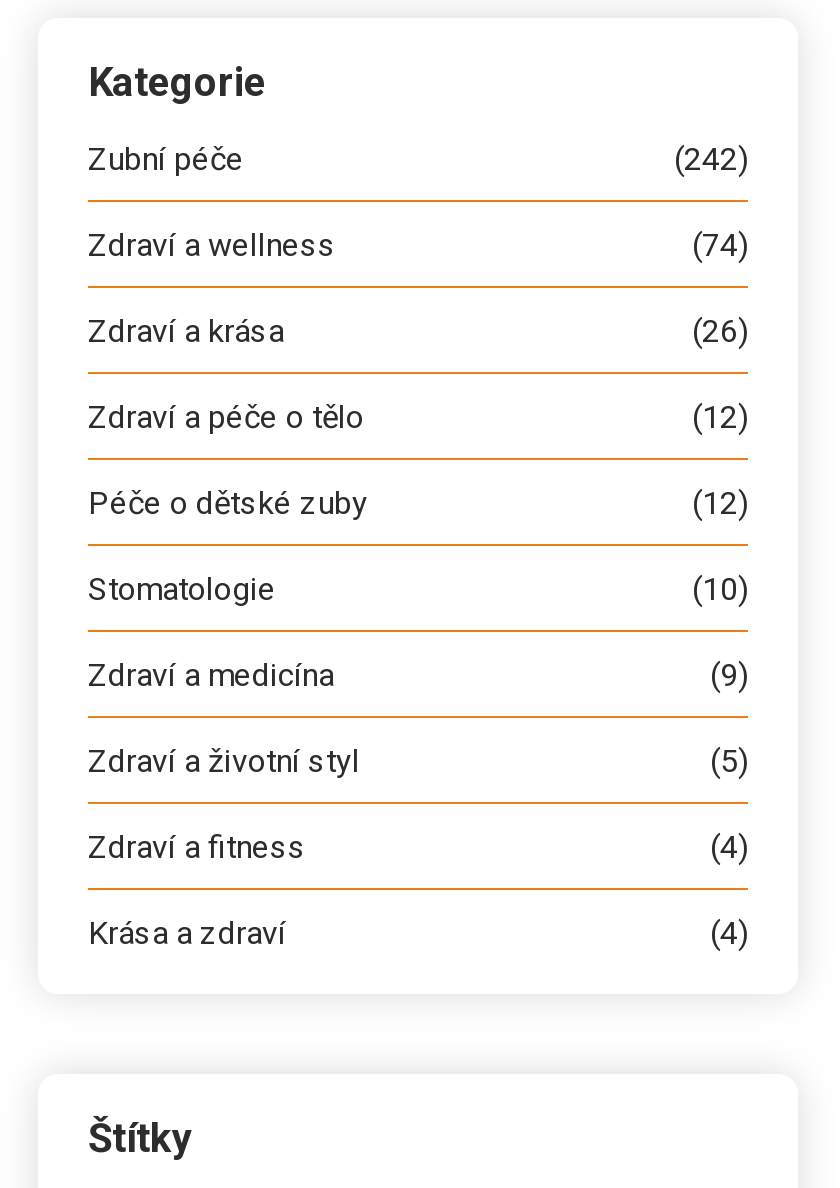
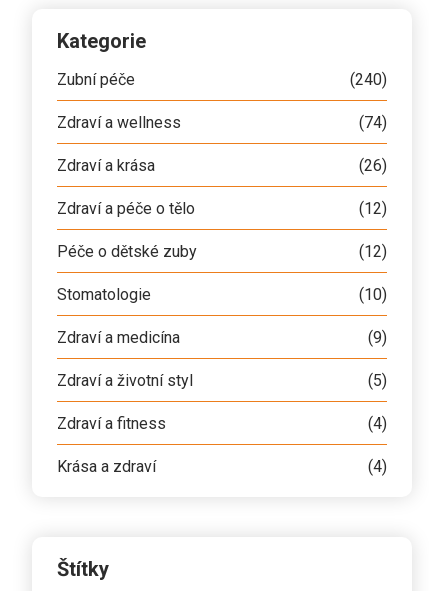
[674,140,748,178] (242) -> [350,70,387,89] (240)

